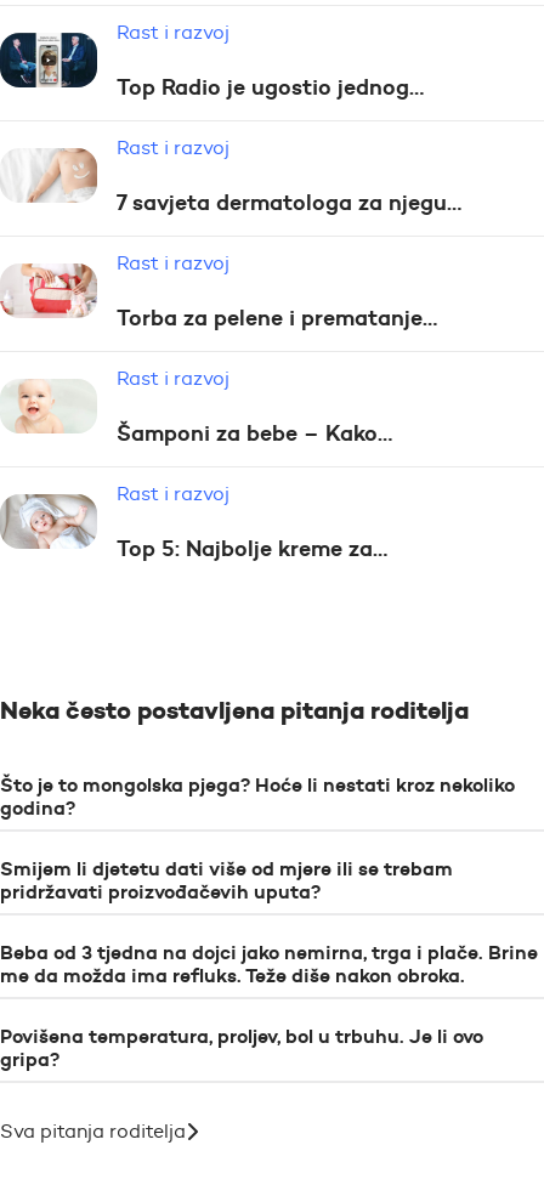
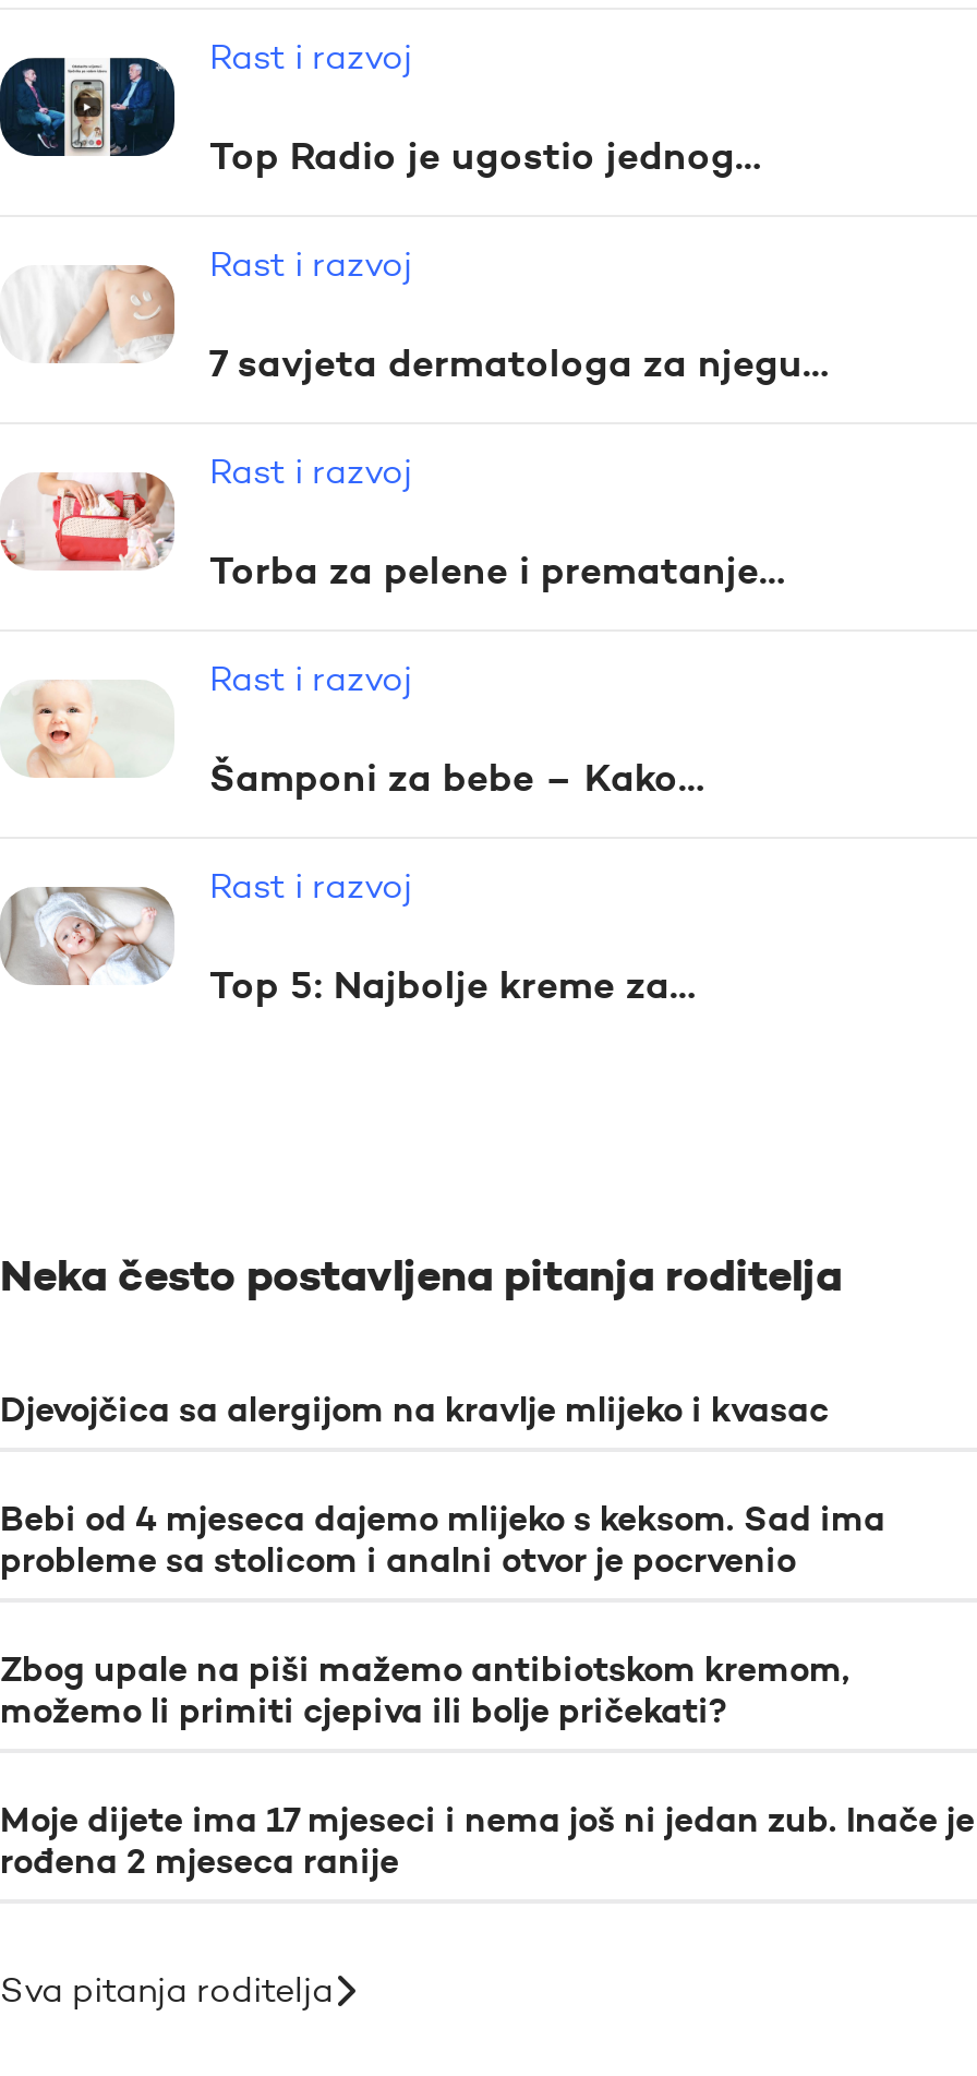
[0,773,515,820] Što je to mongolska pjega? Hoće li nestati kroz nekoliko | godina? -> [0,1388,829,1431] Djevojčica sa alergijom na kravlje mlijeko i kvasac
[0,856,453,904] Smijem li djetetu dati više od mjere ili se trebam | pridržavati proizvođačevih uputa? -> [0,1496,885,1581] Bebi od 4 mjeseca dajemo mlijeko s keksom. Sad ima | probleme sa stolicom i analni otvor je pocrvenio
[0,940,538,987] Beba od 3 tjedna na dojci jako nemirna, trga i plače. Brine | me da možda ima refluks. Teže diše nakon obroka. -> [0,1646,848,1731] Zbog upale na piši mažemo antibiotskom kremom, | možemo li primiti cjepiva ili bolje pričekati?
[0,1023,483,1071] Povišena temperatura, proljev, bol u trbuhu. Je li ovo | gripa? -> [0,1796,975,1881] Moje dijete ima 17 mjeseci i nema još ni jedan zub. Inače je | rođena 2 mjeseca ranije

